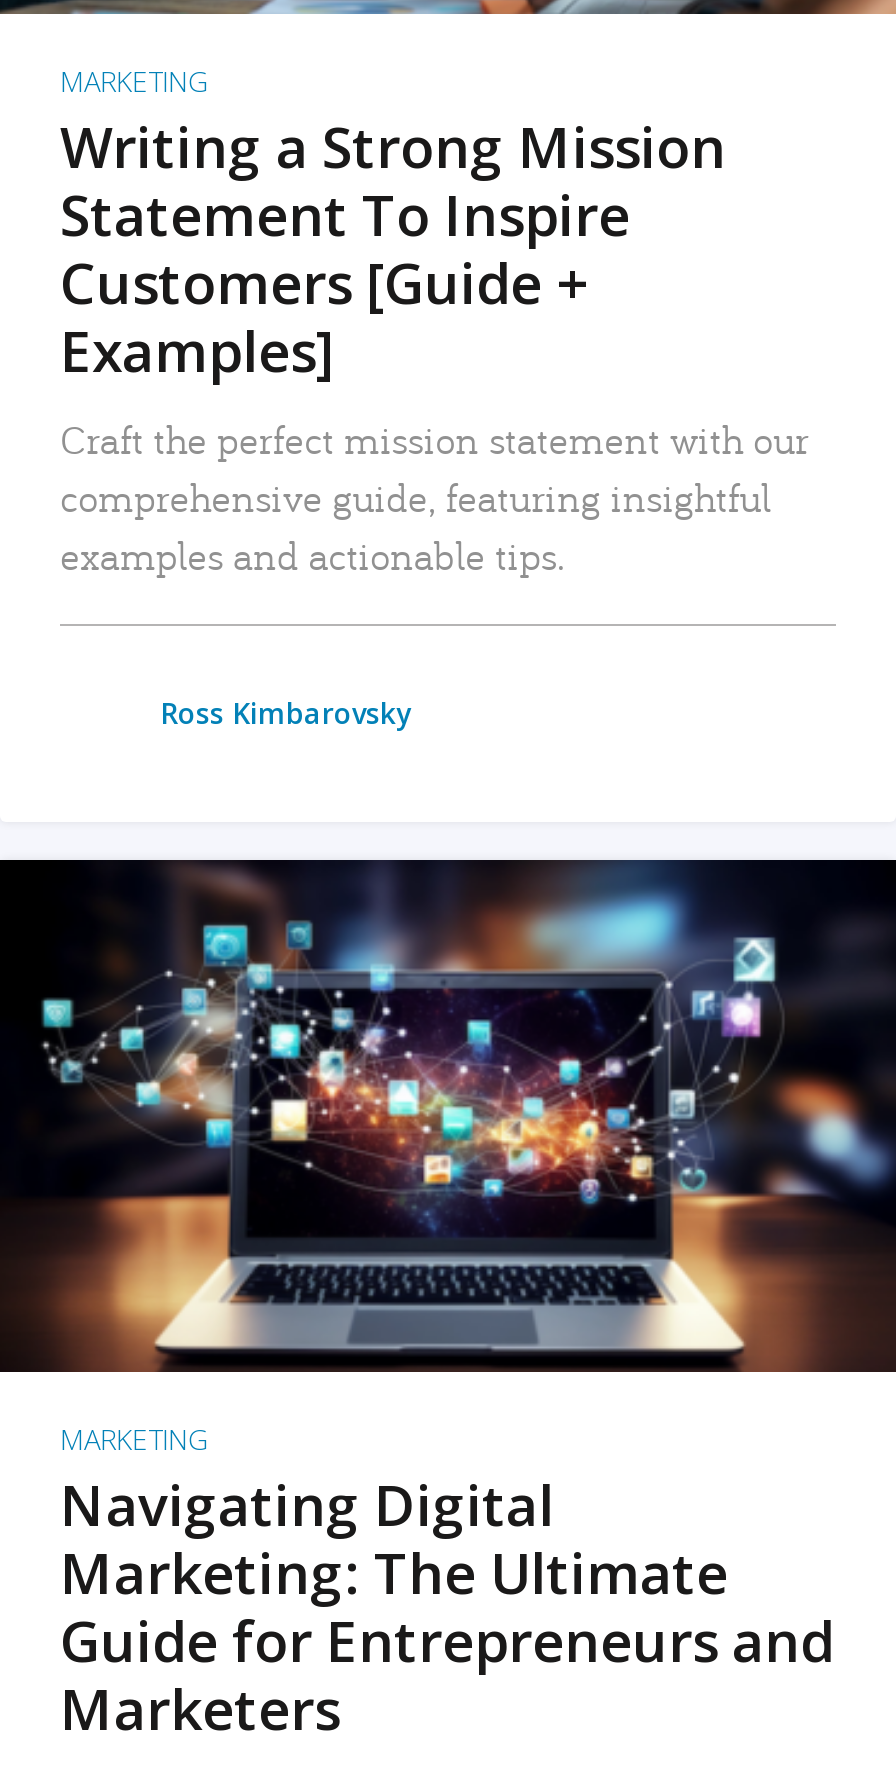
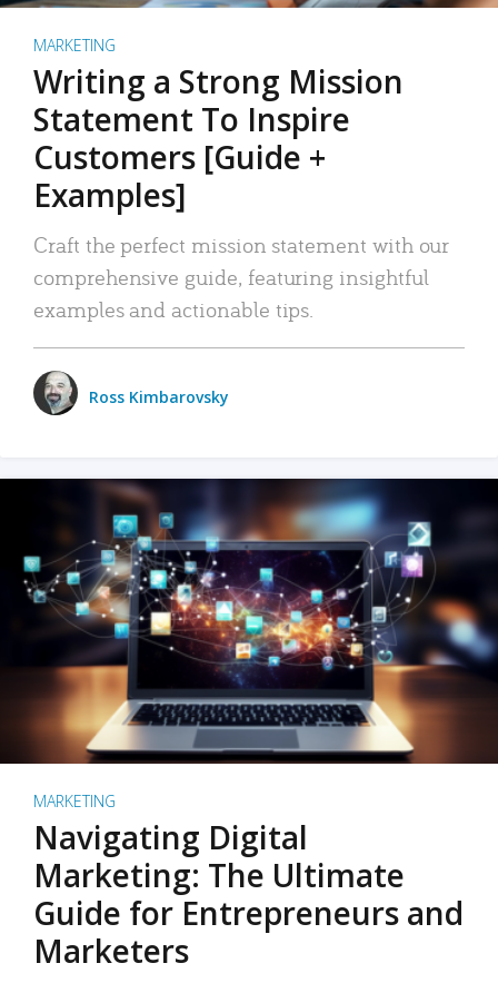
none -> [32,370,79,416] [image]

